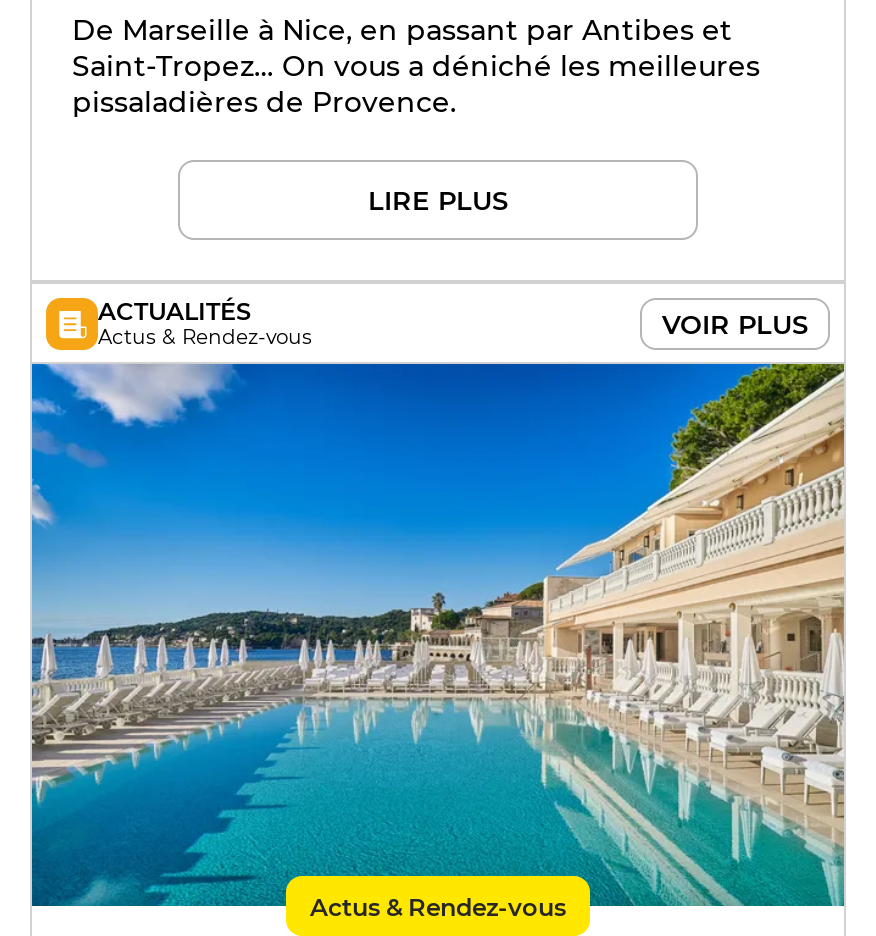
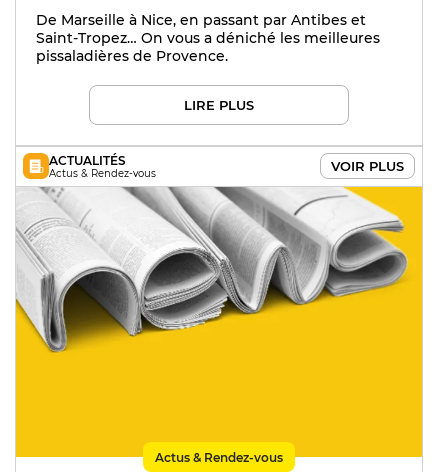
[30,362,846,908] [image] -> [15,186,423,458] [image]

